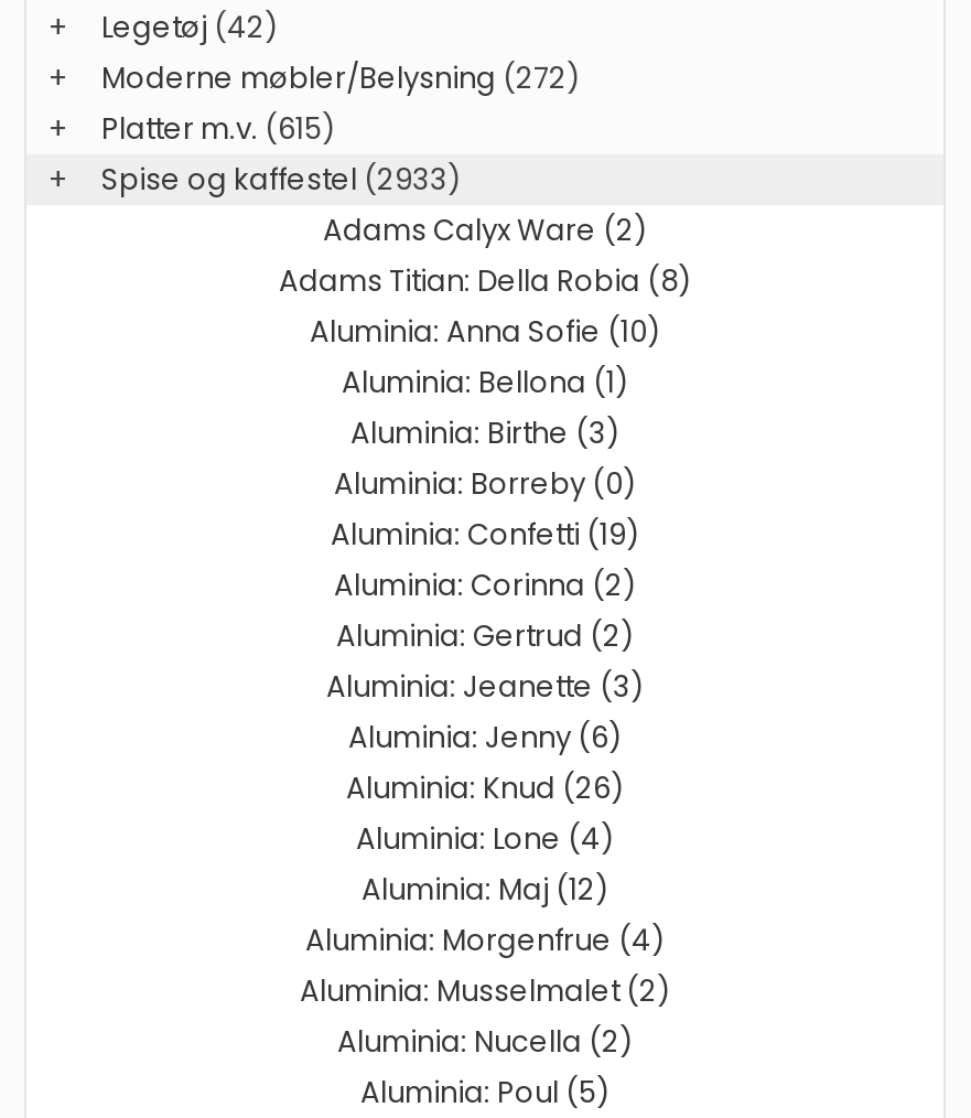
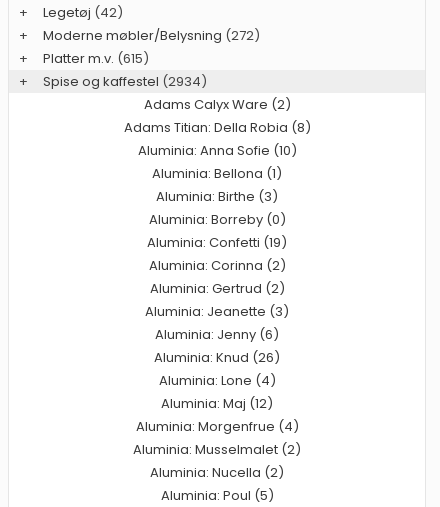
[101,158,461,200] Spise og kaffestel (2933) -> [43,72,207,91] Spise og kaffestel (2934)

